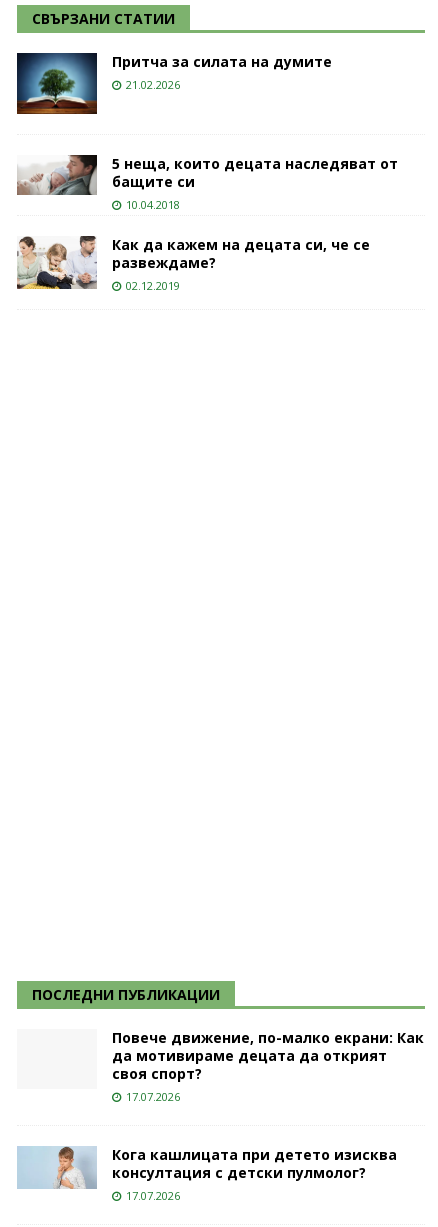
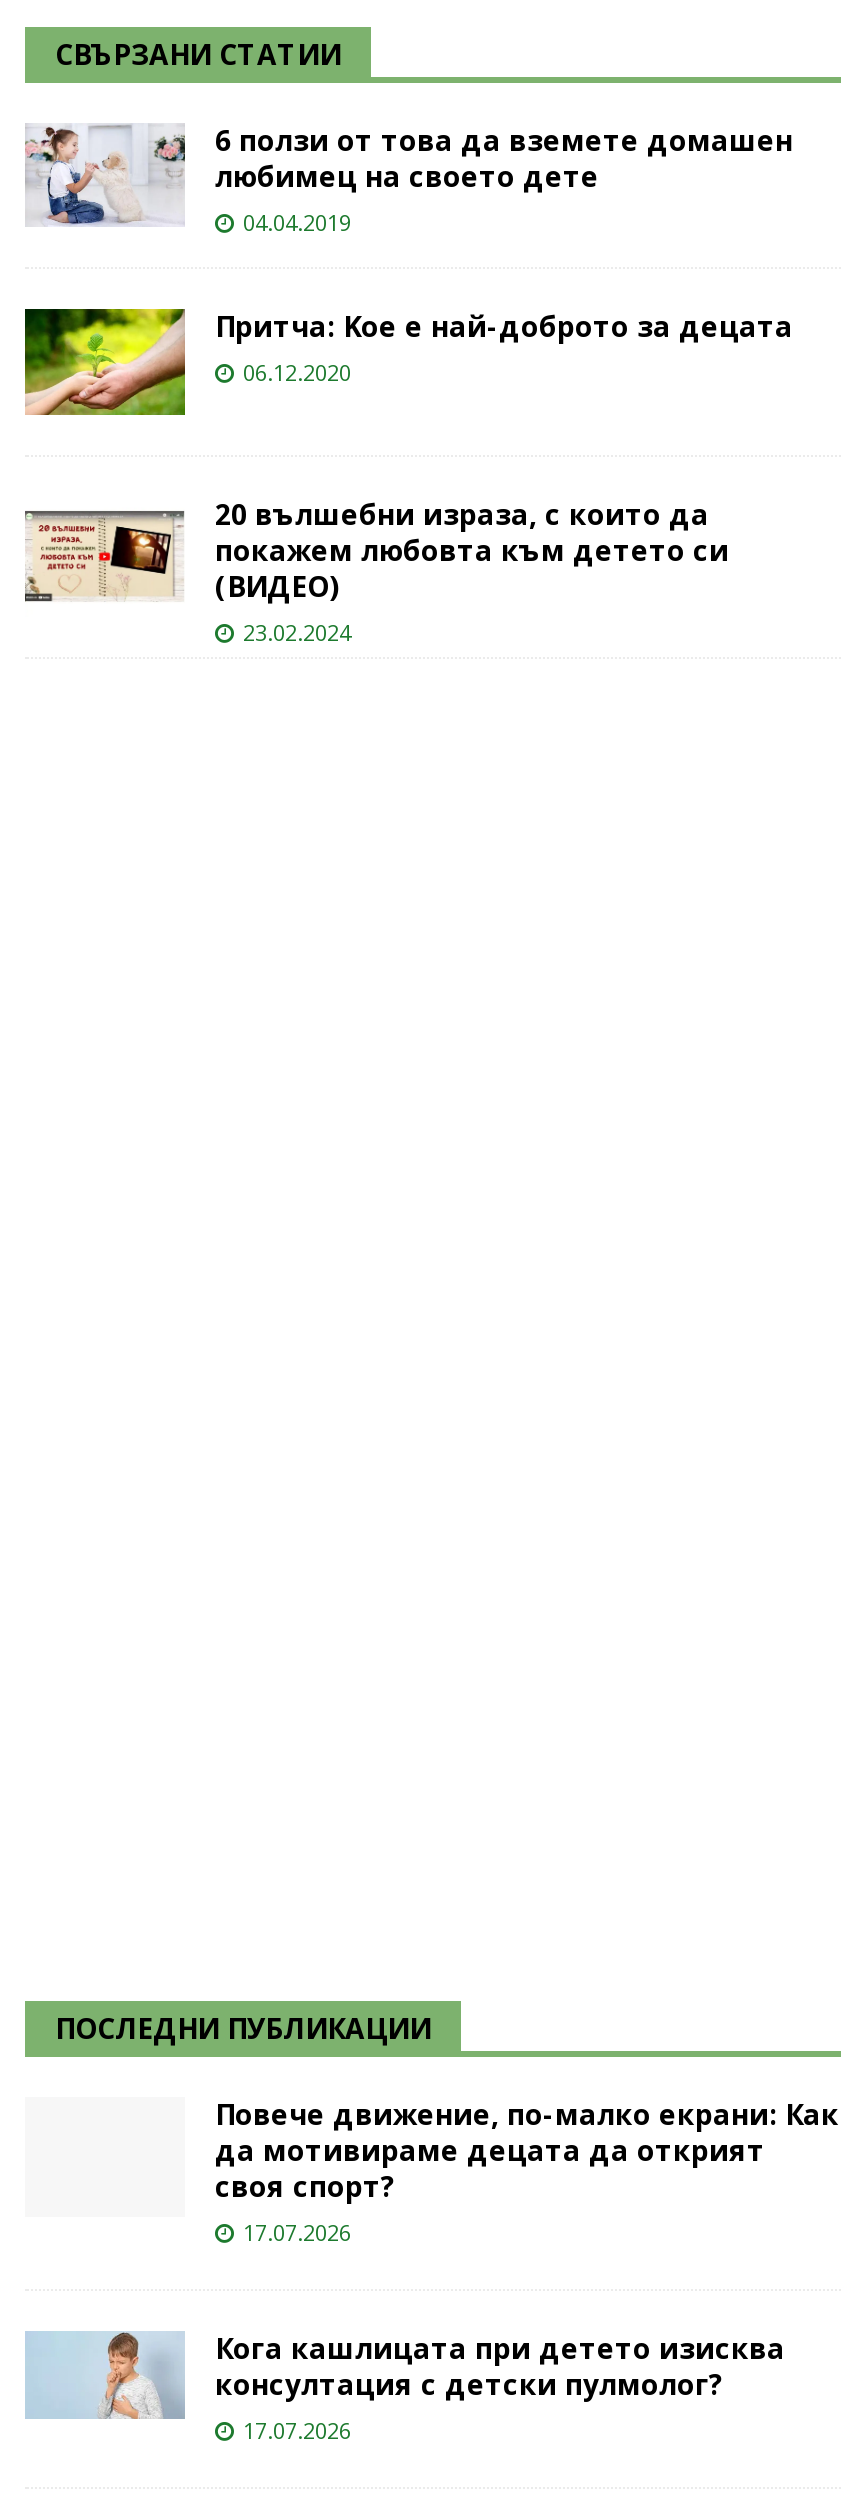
[16,52,332,115] [image] | Притча за силата на думите | 21.02.2026 -> [25,120,793,243] [image] | 6 ползи от това да вземете домашен | любимец на своето дете | 04.04.2019
[17,147,398,211] [image] | 5 неща, които децата наследяват от | бащите си | 10.04.2018 -> [23,307,793,417] [image] | Притча: Koе е най-доброто за децата | 06.12.2020
[17,234,370,292] [image] | Как да кажем на децата си, че се | развеждаме? | 02.12.2019 -> [25,495,729,647] [image] | 20 вълшебни израза, с които да | покажем любовта към детето си | (ВИДЕО) | 23.02.2024

